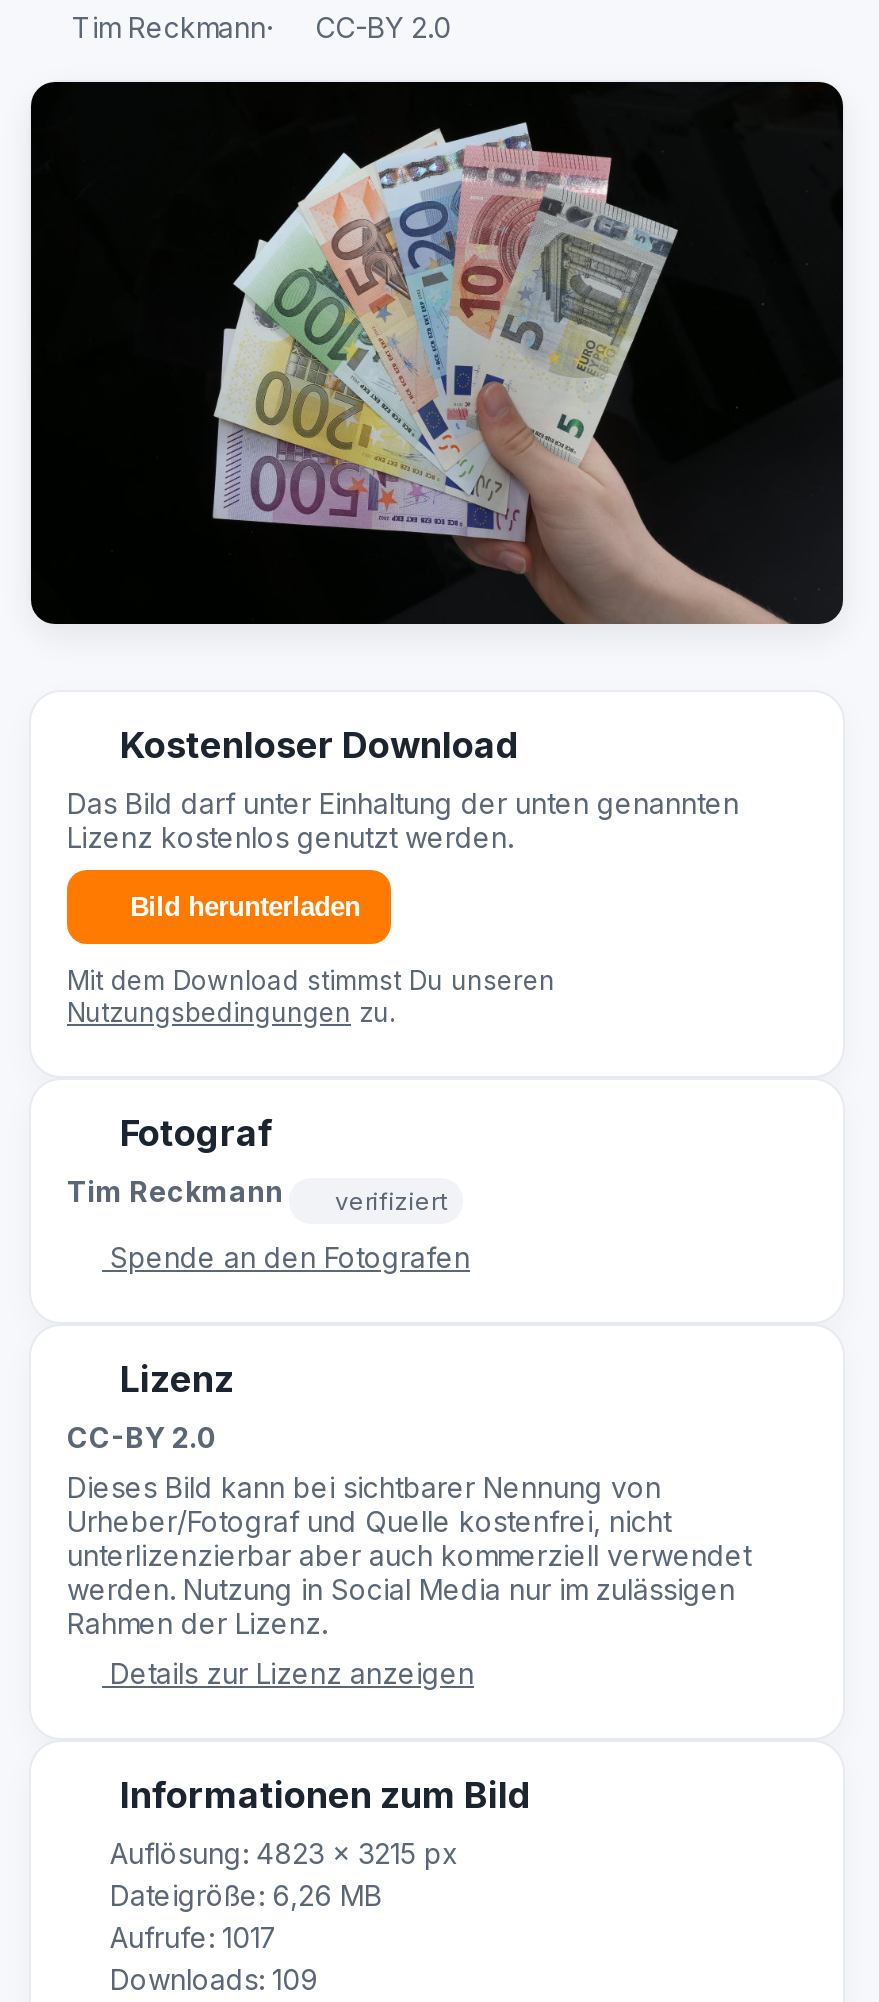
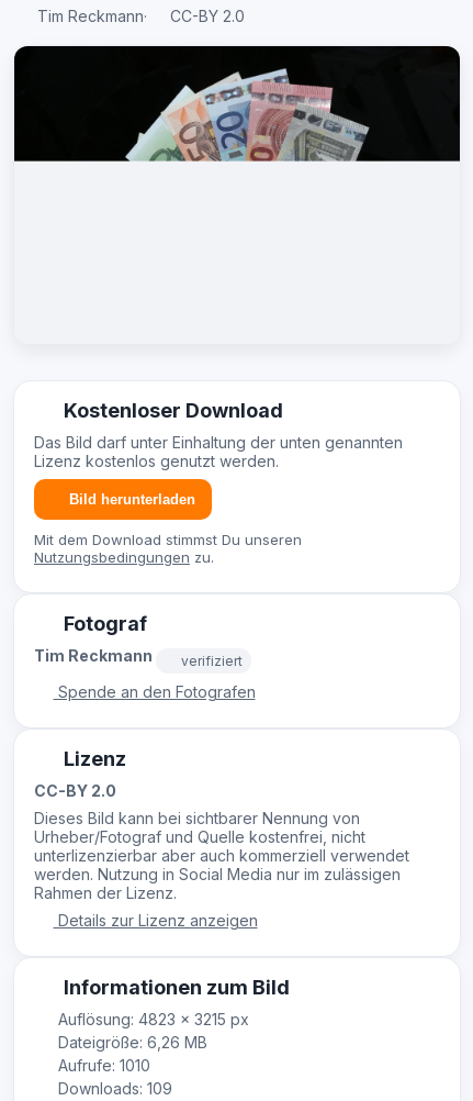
[29,290,845,626] [image] -> none
[102,1921,278,1955] Aufrufe: 1017 -> [53,1056,150,1075] Aufrufe: 1010

